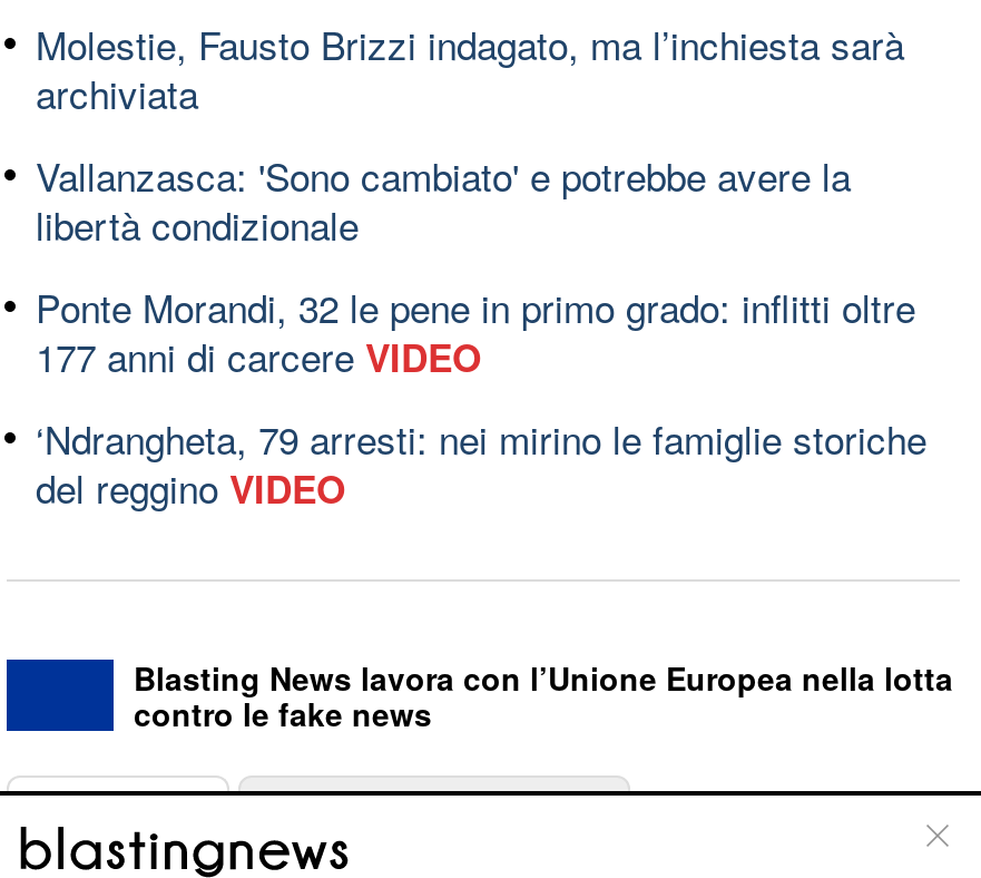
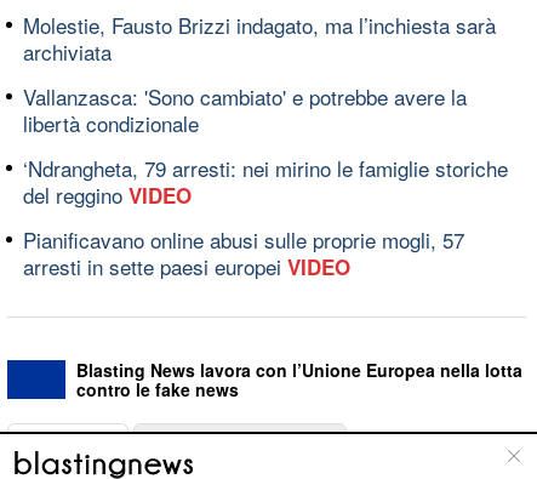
[36,277,915,382] Ponte Morandi, 32 le pene in primo grado: inflitti oltre | 177 anni di carcere VIDEO -> none
moved [36,409,926,514] -> [23,152,508,209]: ‘Ndrangheta, 79 arresti: nei mirino le famiglie storiche | del reggino VIDEO
none -> [23,224,464,281] Pianificavano online abusi sulle proprie mogli, 57 | arresti in sette paesi europei VIDEO

